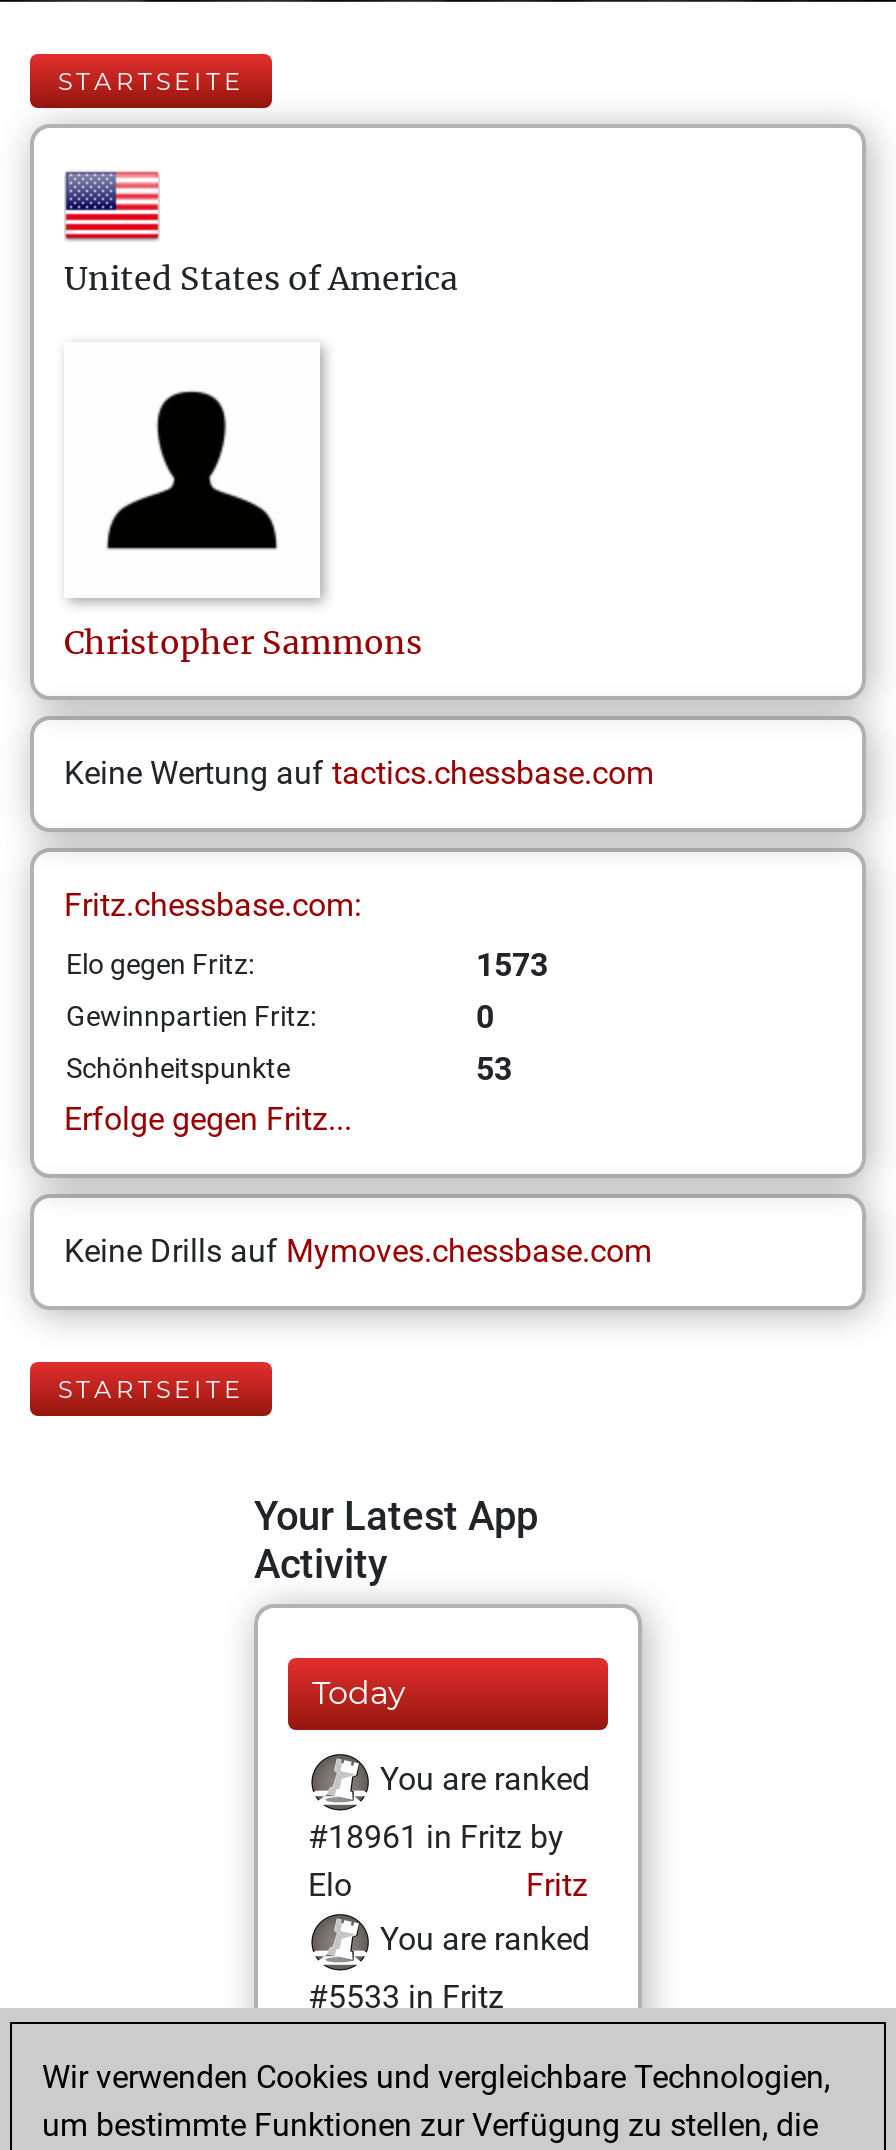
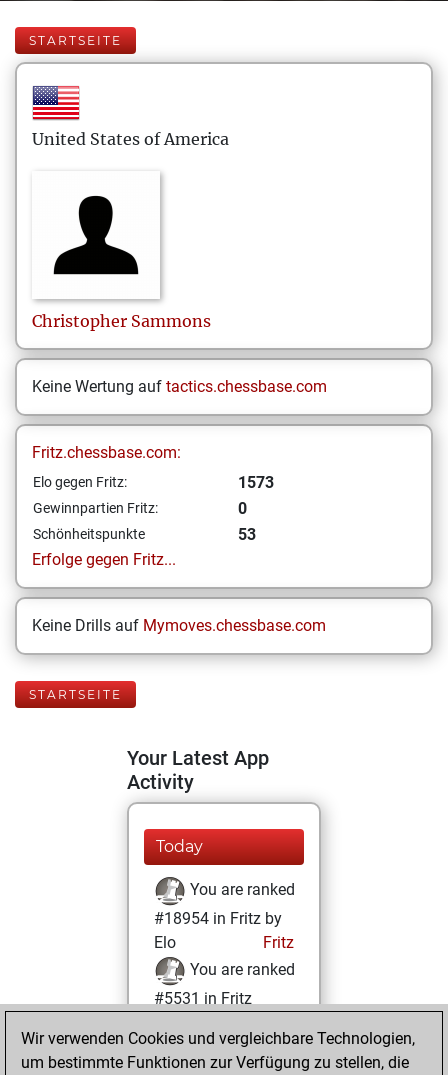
[308,1818,564,1856] #18961 in Fritz by -> [154,909,282,928] #18954 in Fritz by
[308,1978,504,2016] #5533 in Fritz -> [154,989,252,1008] #5531 in Fritz

